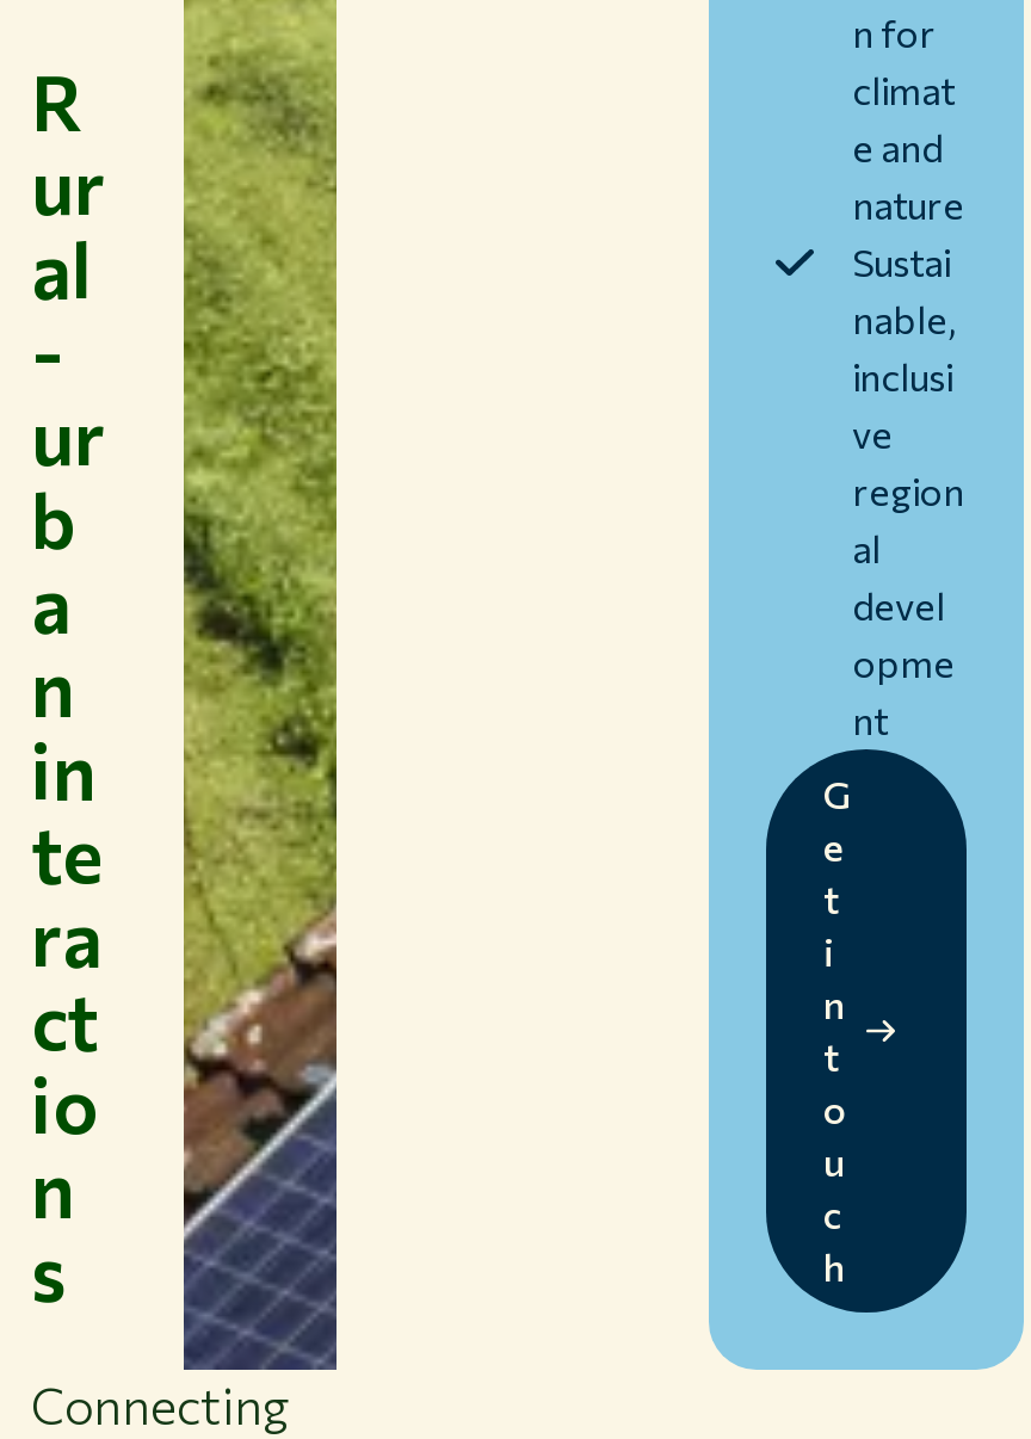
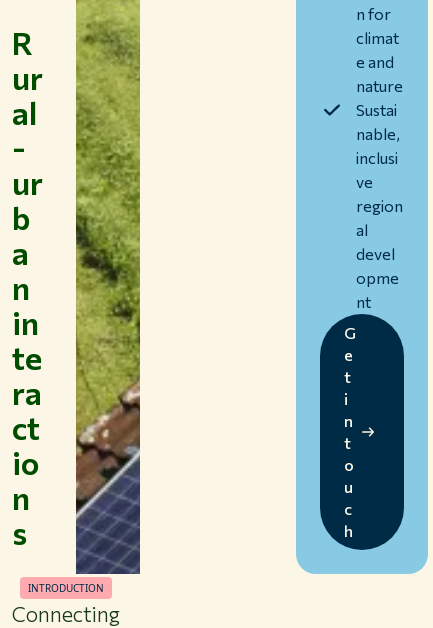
none -> [28,581,104,595] INTRODUCTION

